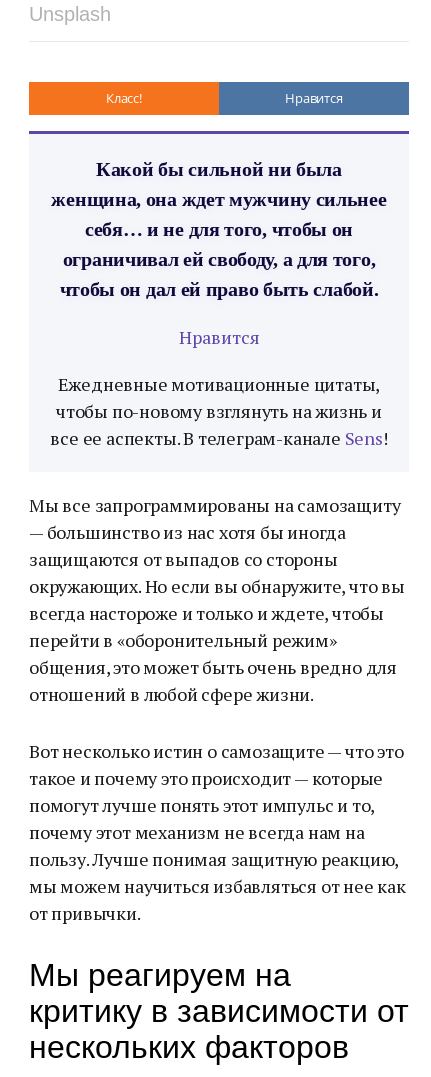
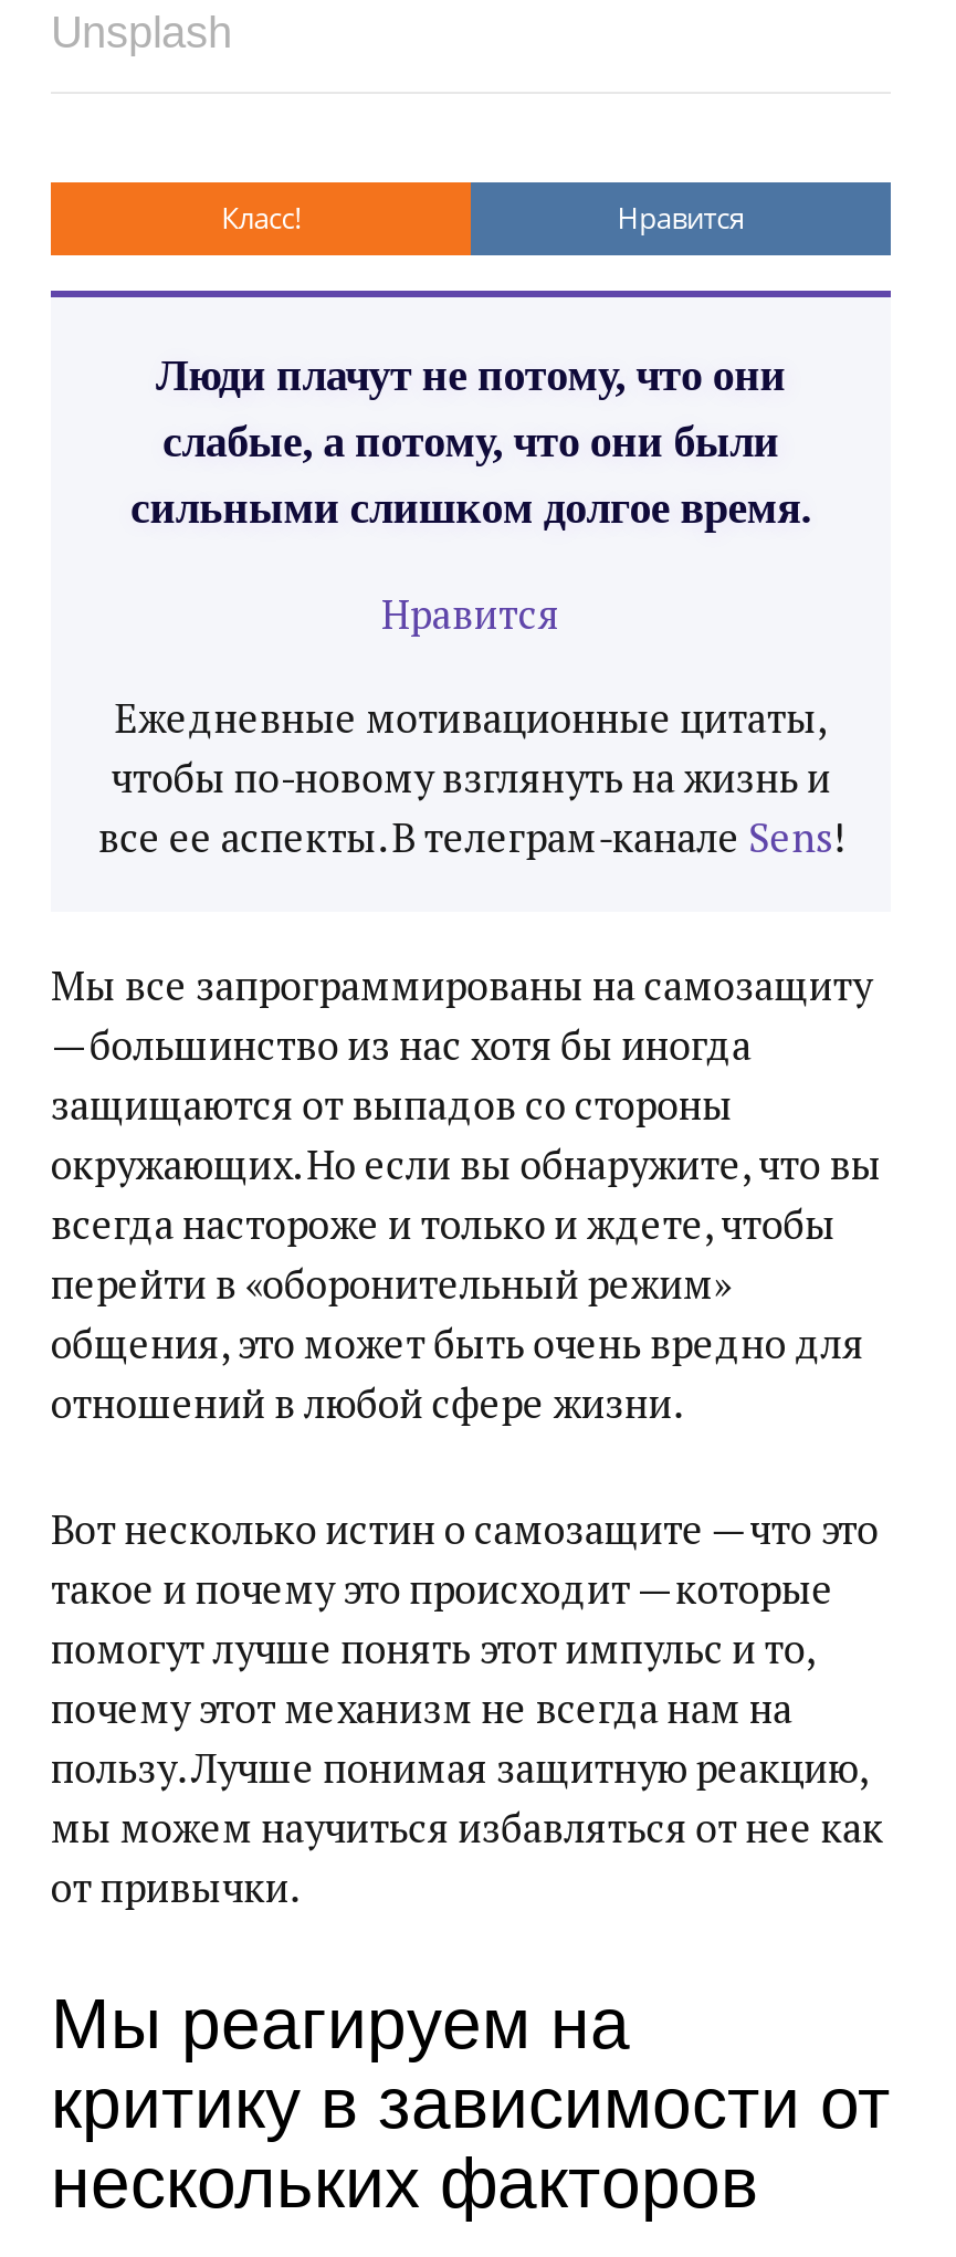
[51,158,386,300] Какой бы сильной ни была | женщина, она ждет мужчину сильнее | себя… и не для того, чтобы он | ограничивал ей свободу, а для того, | чтобы он дал ей право быть слабой. -> [130,349,811,531] Люди плачут не потому, что они | слабые, а потому, что они были | сильными слишком долгое время.

